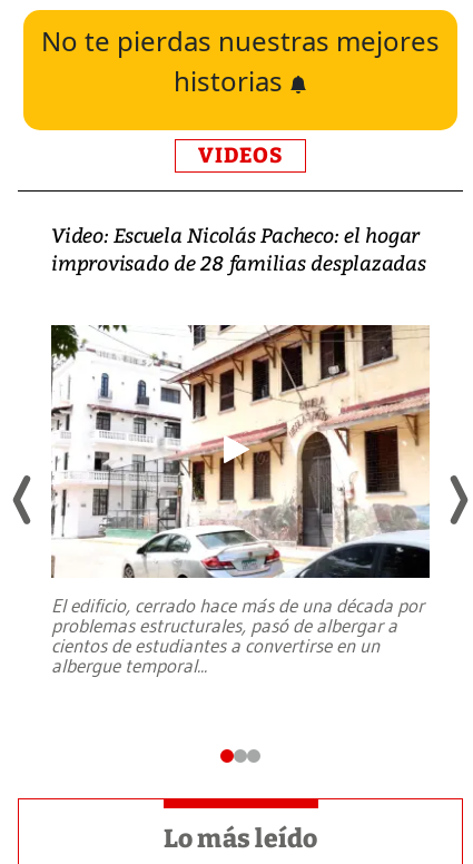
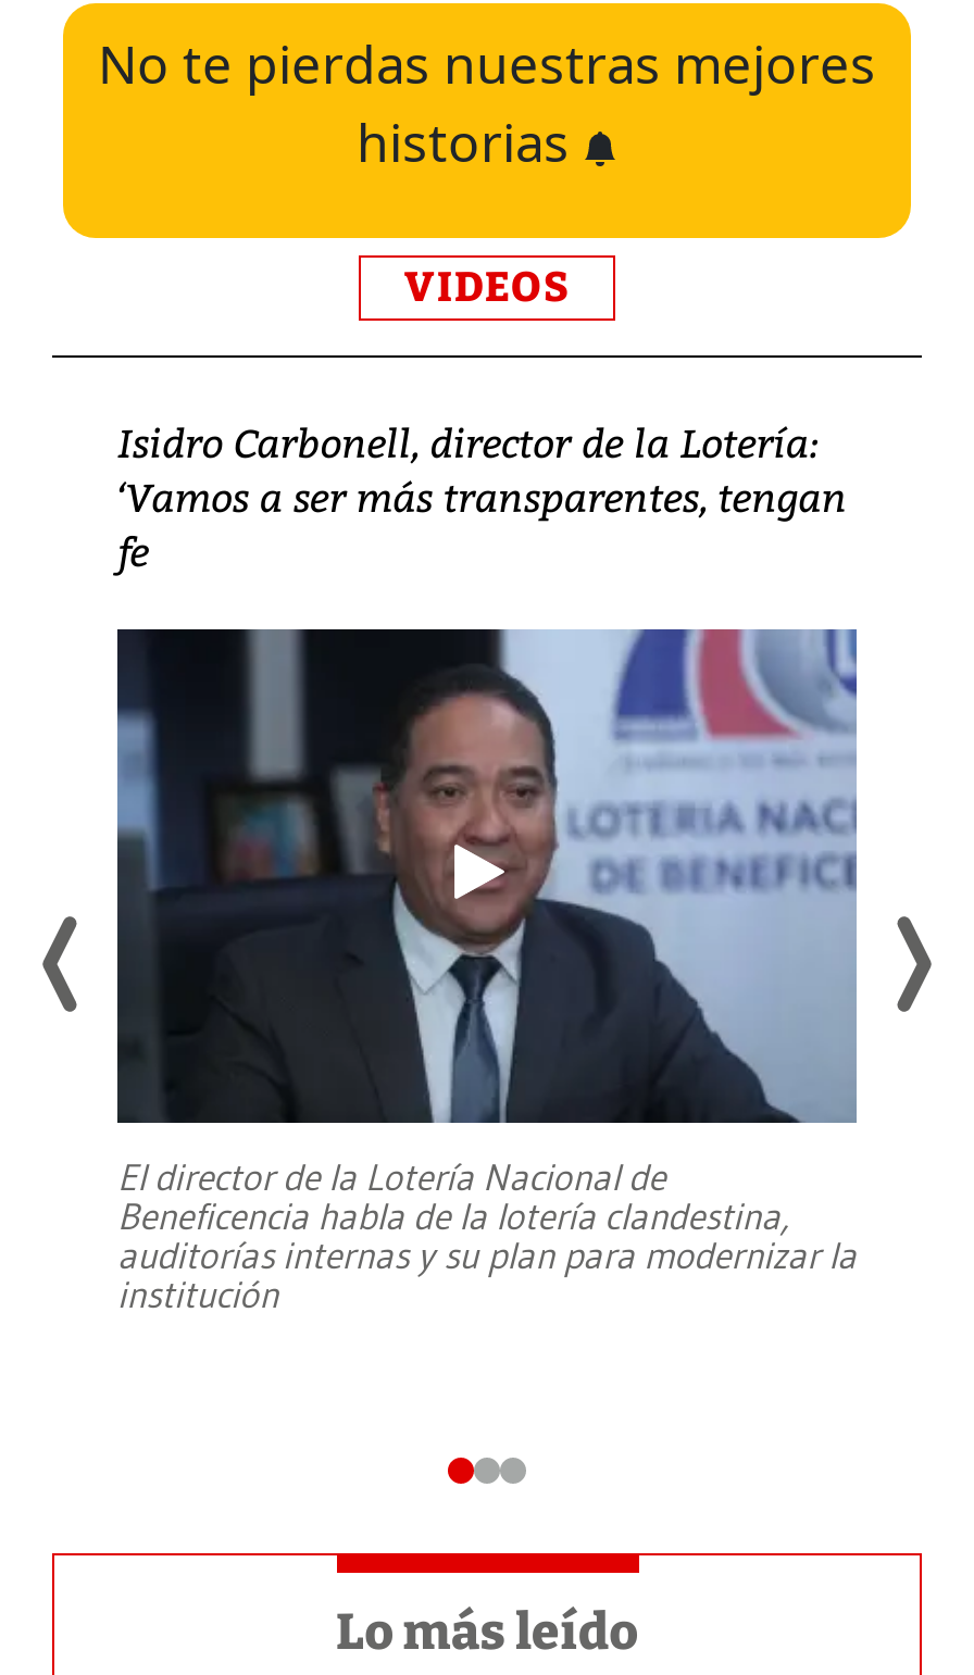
[51,221,426,277] Video: Escuela Nicolás Pacheco: el hogar | improvisado de 28 familias desplazadas -> [117,415,847,578] Isidro Carbonell, director de la Lotería: | ‘Vamos a ser más transparentes, tengan | fe
[50,324,430,677] [image] | El edificio, cerrado hace más de una década por | problemas estructurales, pasó de albergar a | cientos de estudiantes a convertirse en un | albergue temporal... -> [115,627,859,1317] [image] | El director de la Lotería Nacional de | Beneficencia habla de la lotería clandestina, | auditorías internas y su plan para modernizar la | institución

